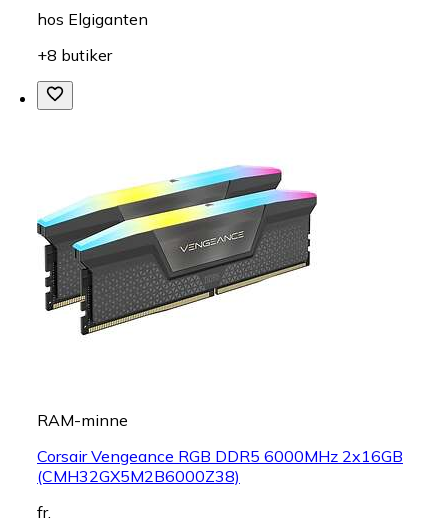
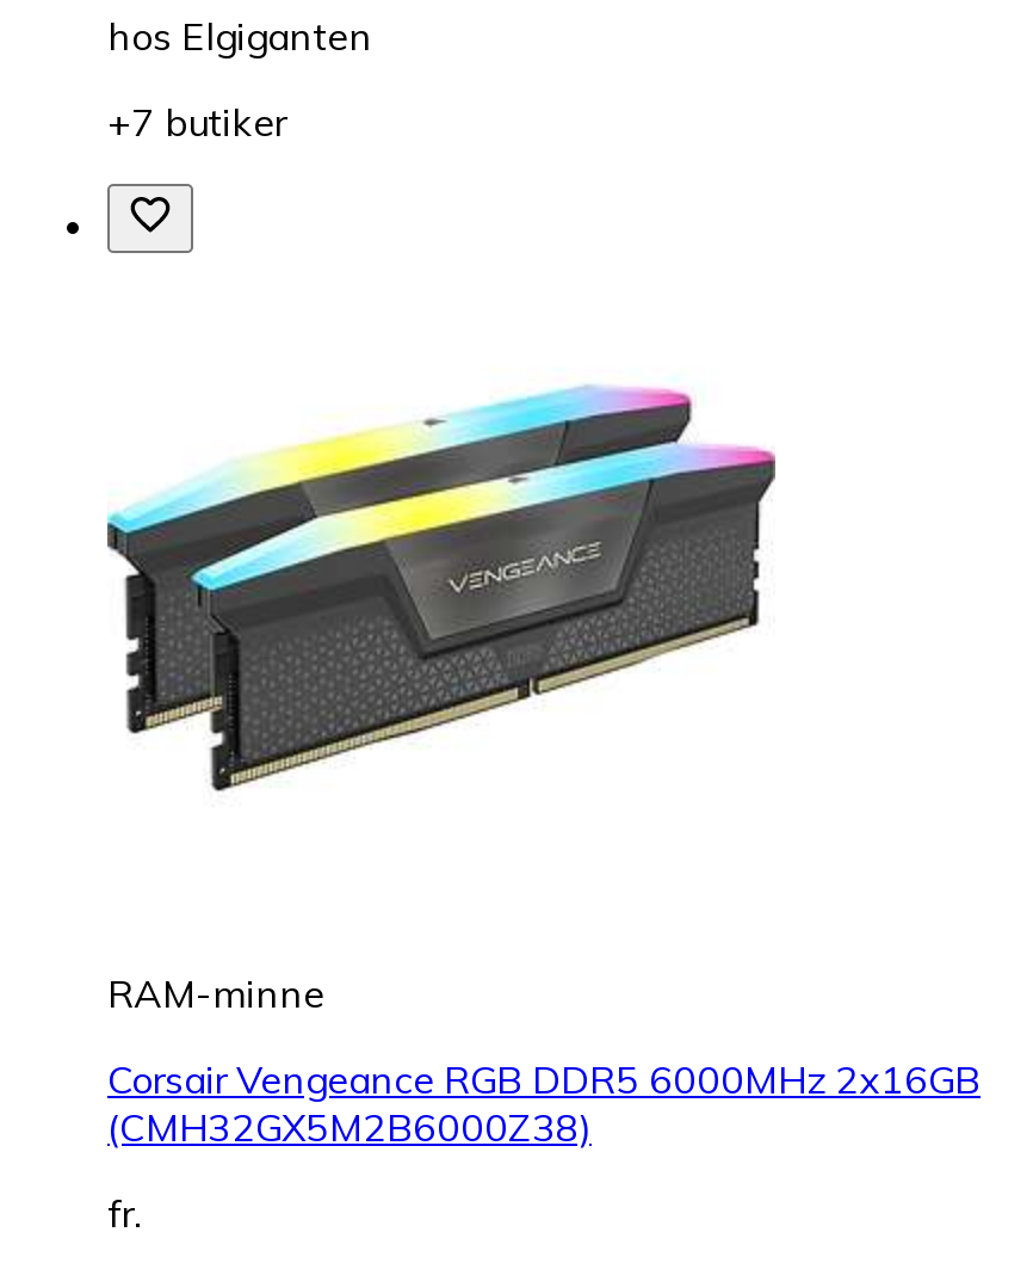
[37,45,112,65] +8 butiker -> [107,98,286,145] +7 butiker

